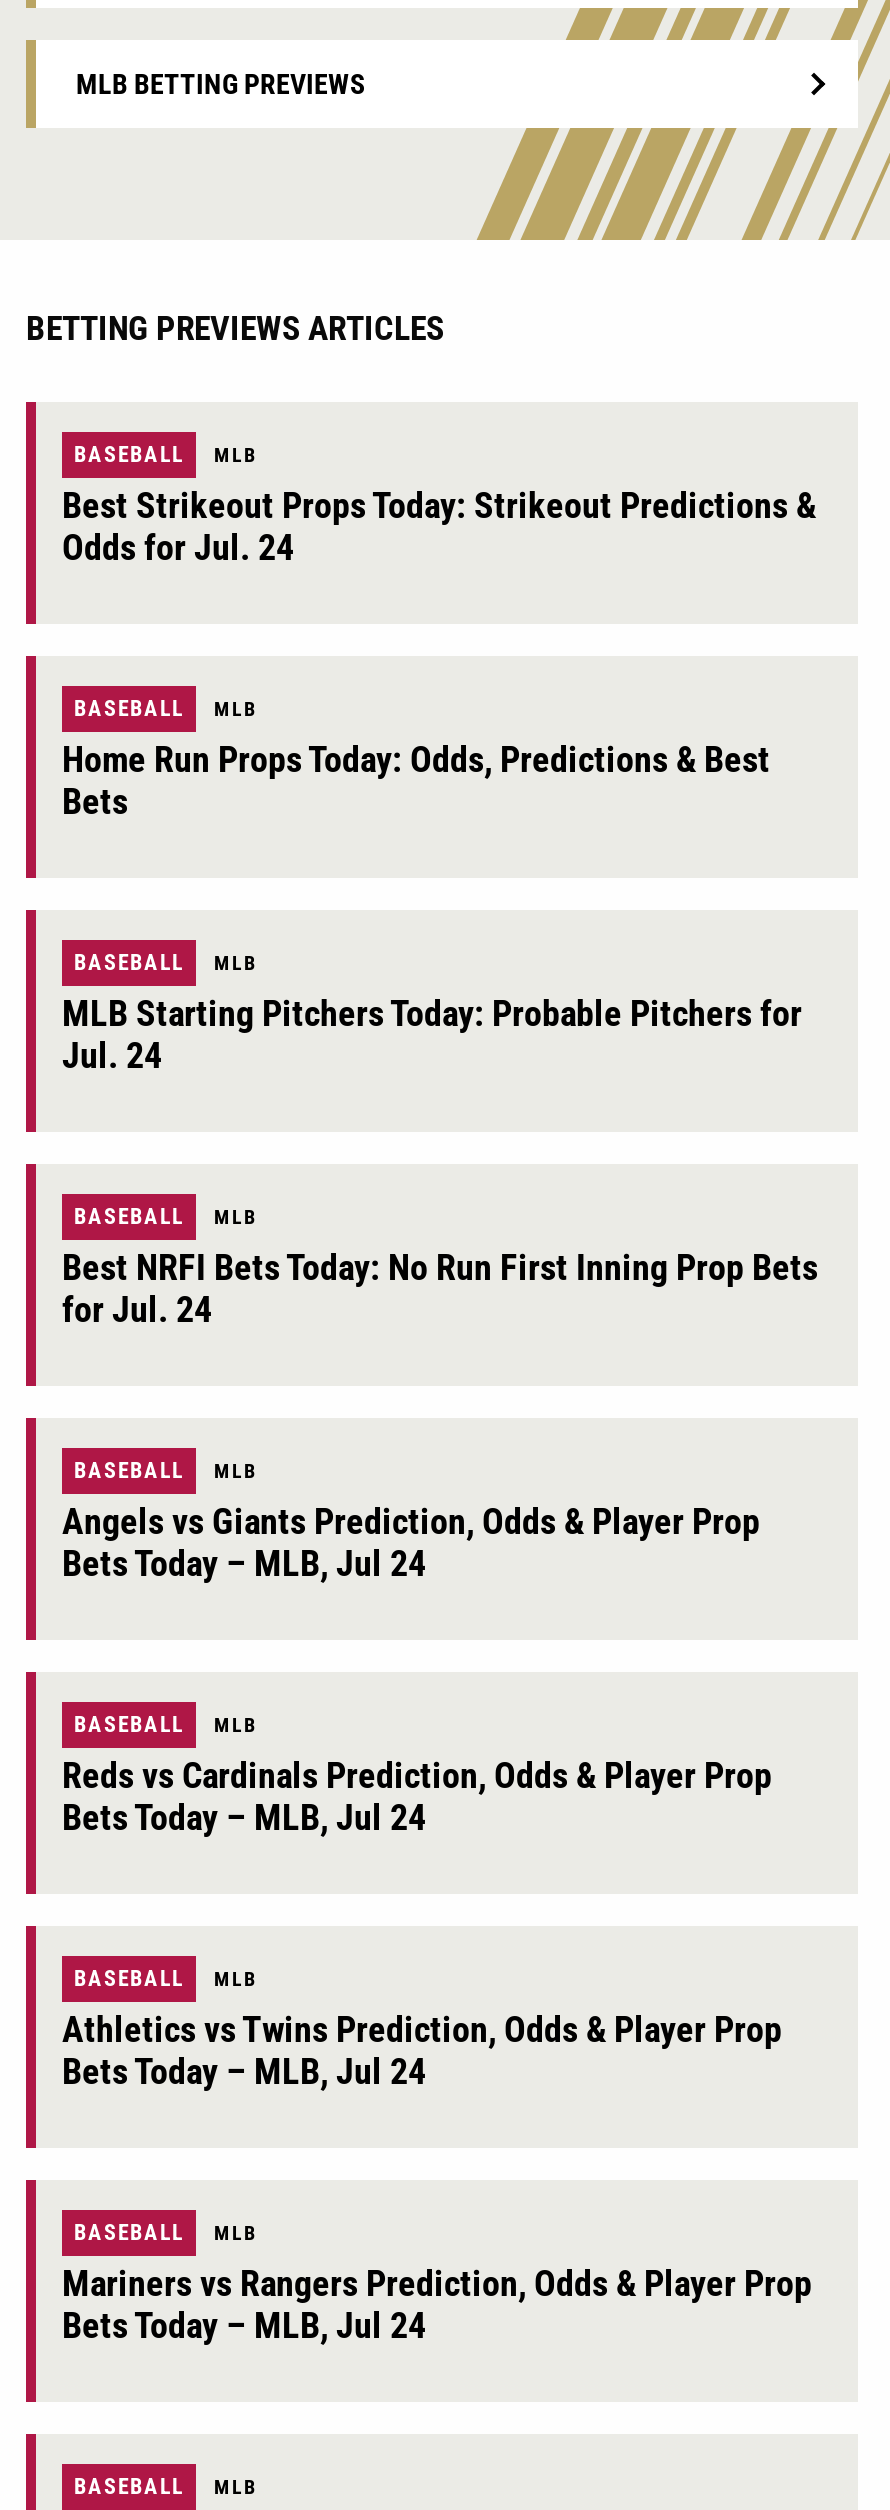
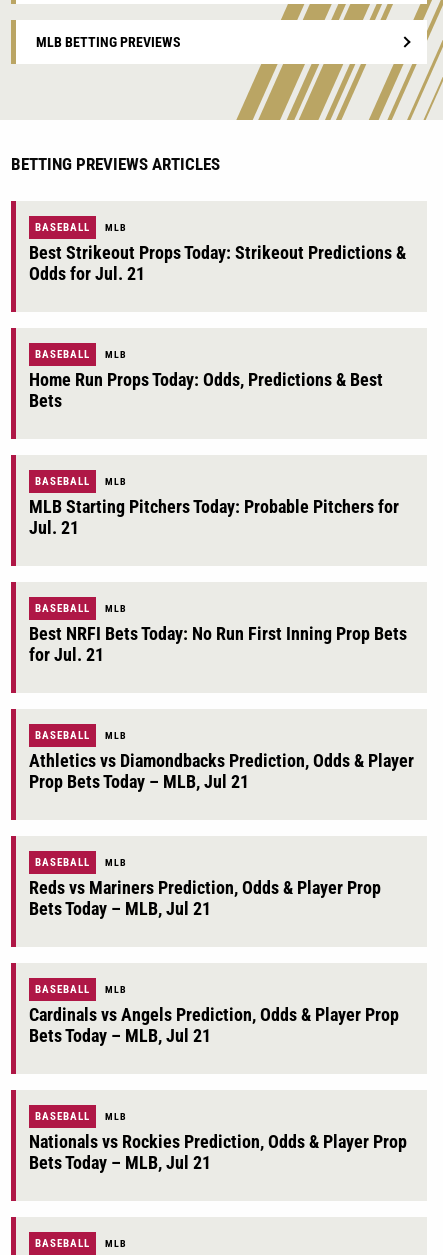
[62,526,294,568] Odds for Jul. 24 -> [29,263,145,284] Odds for Jul. 21
[62,1034,162,1076] Jul. 24 -> [29,517,79,538] Jul. 21
[62,1288,212,1330] for Jul. 24 -> [29,644,104,665] for Jul. 21
[62,1500,760,1584] Angels vs Giants Prediction, Odds & Player Prop | Bets Today – MLB, Jul 24 -> [29,750,414,792] Athletics vs Diamondbacks Prediction, Odds & Player | Prop Bets Today – MLB, Jul 21
[62,1754,772,1796] Reds vs Cardinals Prediction, Odds & Player Prop -> [29,877,381,898] Reds vs Mariners Prediction, Odds & Player Prop
[62,1796,426,1838] Bets Today – MLB, Jul 24 -> [29,898,211,919] Bets Today – MLB, Jul 21
[62,2008,782,2050] Athletics vs Twins Prediction, Odds & Player Prop -> [29,1004,399,1025] Cardinals vs Angels Prediction, Odds & Player Prop
[62,2050,426,2092] Bets Today – MLB, Jul 24 -> [29,1025,211,1046] Bets Today – MLB, Jul 21
[62,2262,812,2304] Mariners vs Rangers Prediction, Odds & Player Prop -> [29,1131,407,1152] Nationals vs Rockies Prediction, Odds & Player Prop
[62,2304,426,2346] Bets Today – MLB, Jul 24 -> [29,1152,211,1173] Bets Today – MLB, Jul 21

